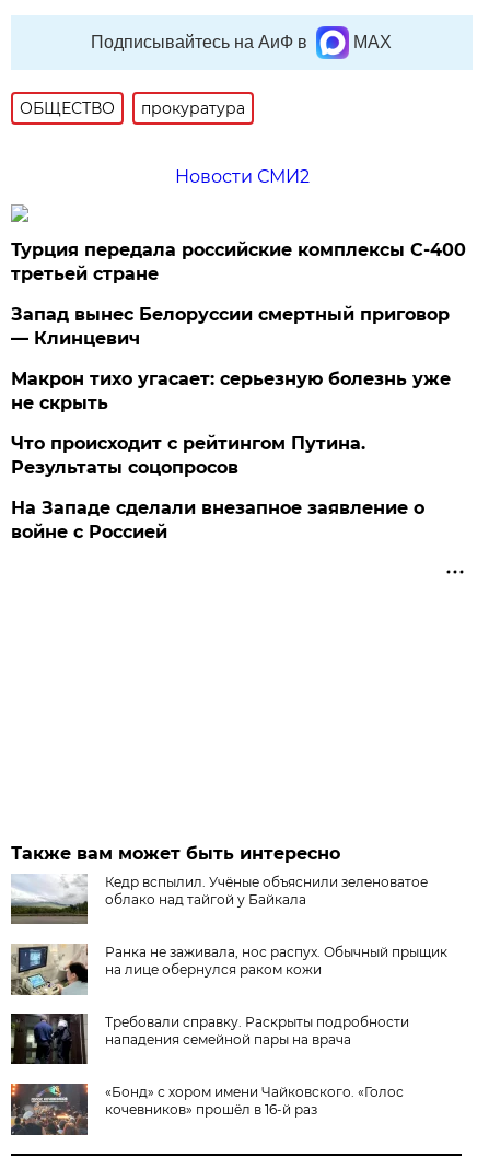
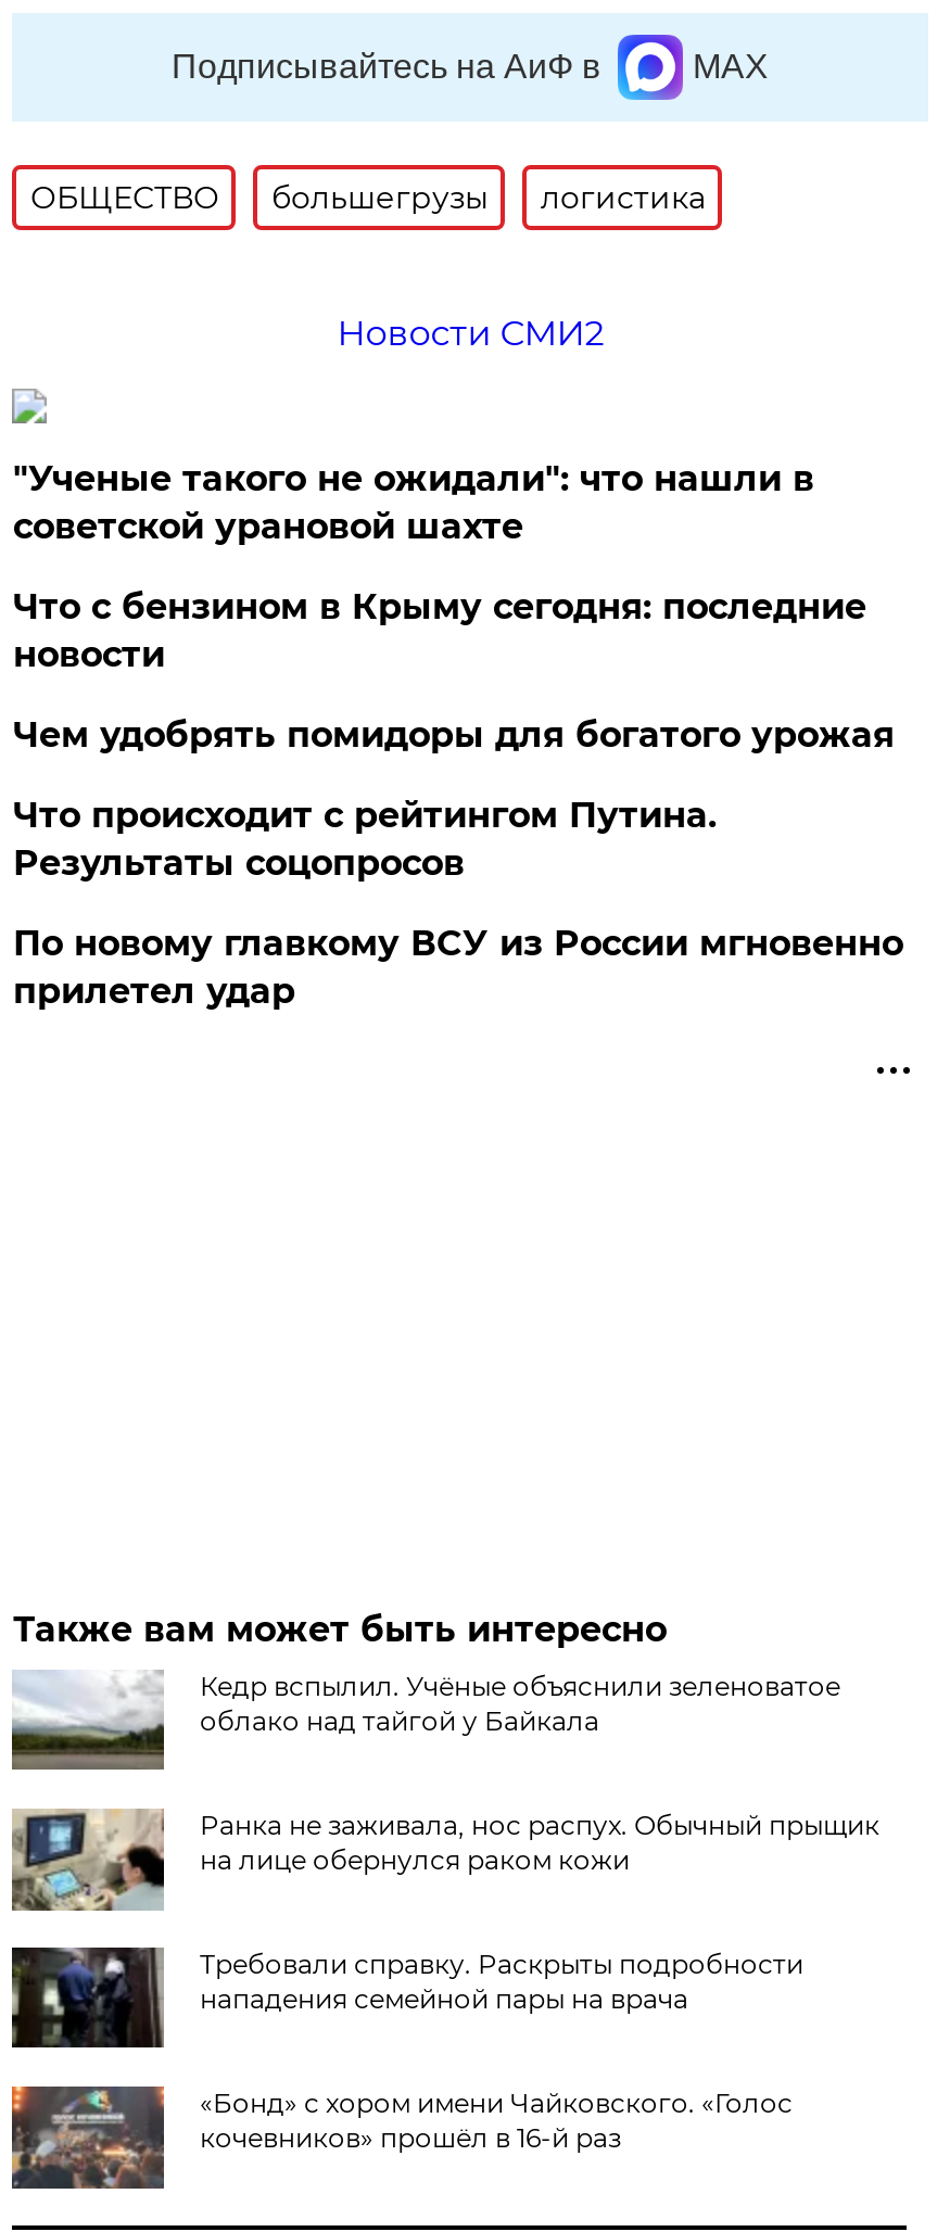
[142,98,245,118] прокуратура -> [271,178,705,217] большегрузы | логистика
[11,239,466,284] Турция передала российские комплексы С-400 | третьей стране -> [13,458,814,547] "Ученые такого не ожидали": что нашли в | советской урановой шахте
[11,304,450,349] Запад вынес Белоруссии смертный приговор | — Клинцевич -> [13,586,866,675] Что с бензином в Крыму сегодня: последние | новости
[11,369,451,413] Макрон тихо угасает: серьезную болезнь уже | не скрыть -> [13,714,894,756] Чем удобрять помидоры для богатого урожая
[11,498,425,542] На Западе сделали внезапное заявление о | войне с Россией -> [13,923,903,1012] По новому главкому ВСУ из России мгновенно | прилетел удар

